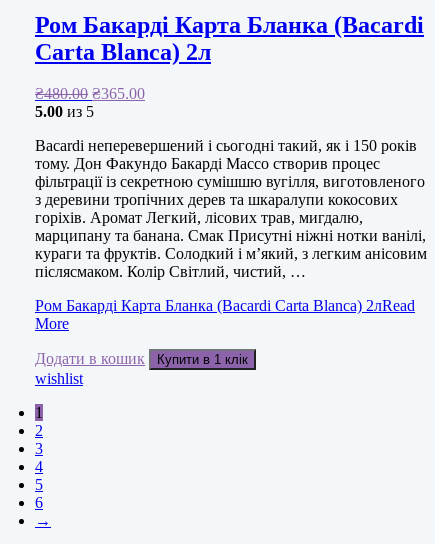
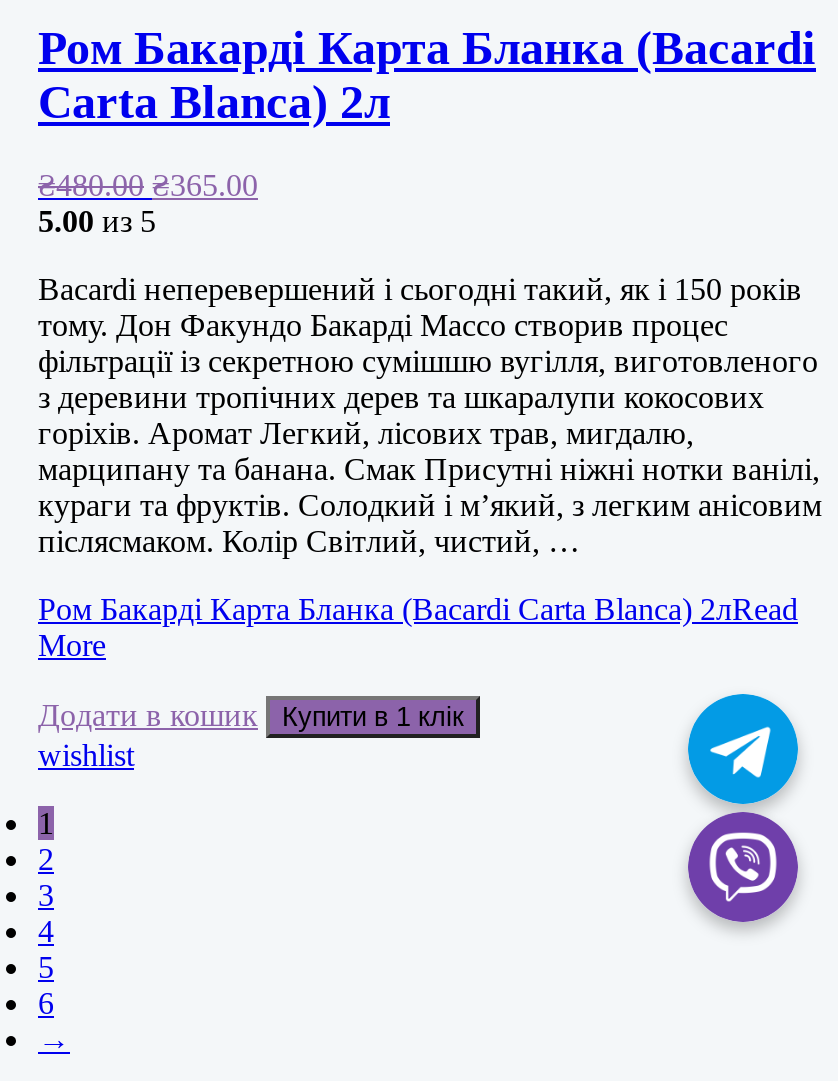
none -> [684,692,802,932] [image]

